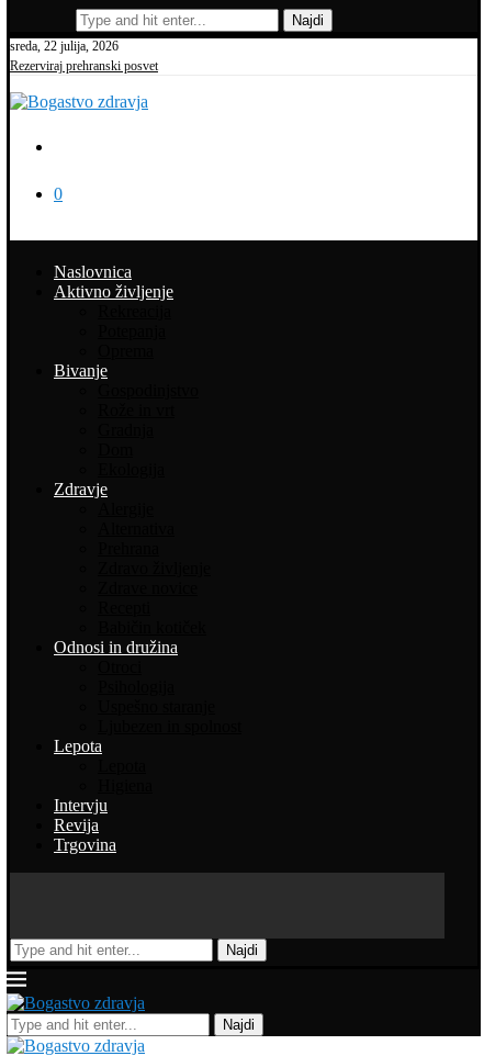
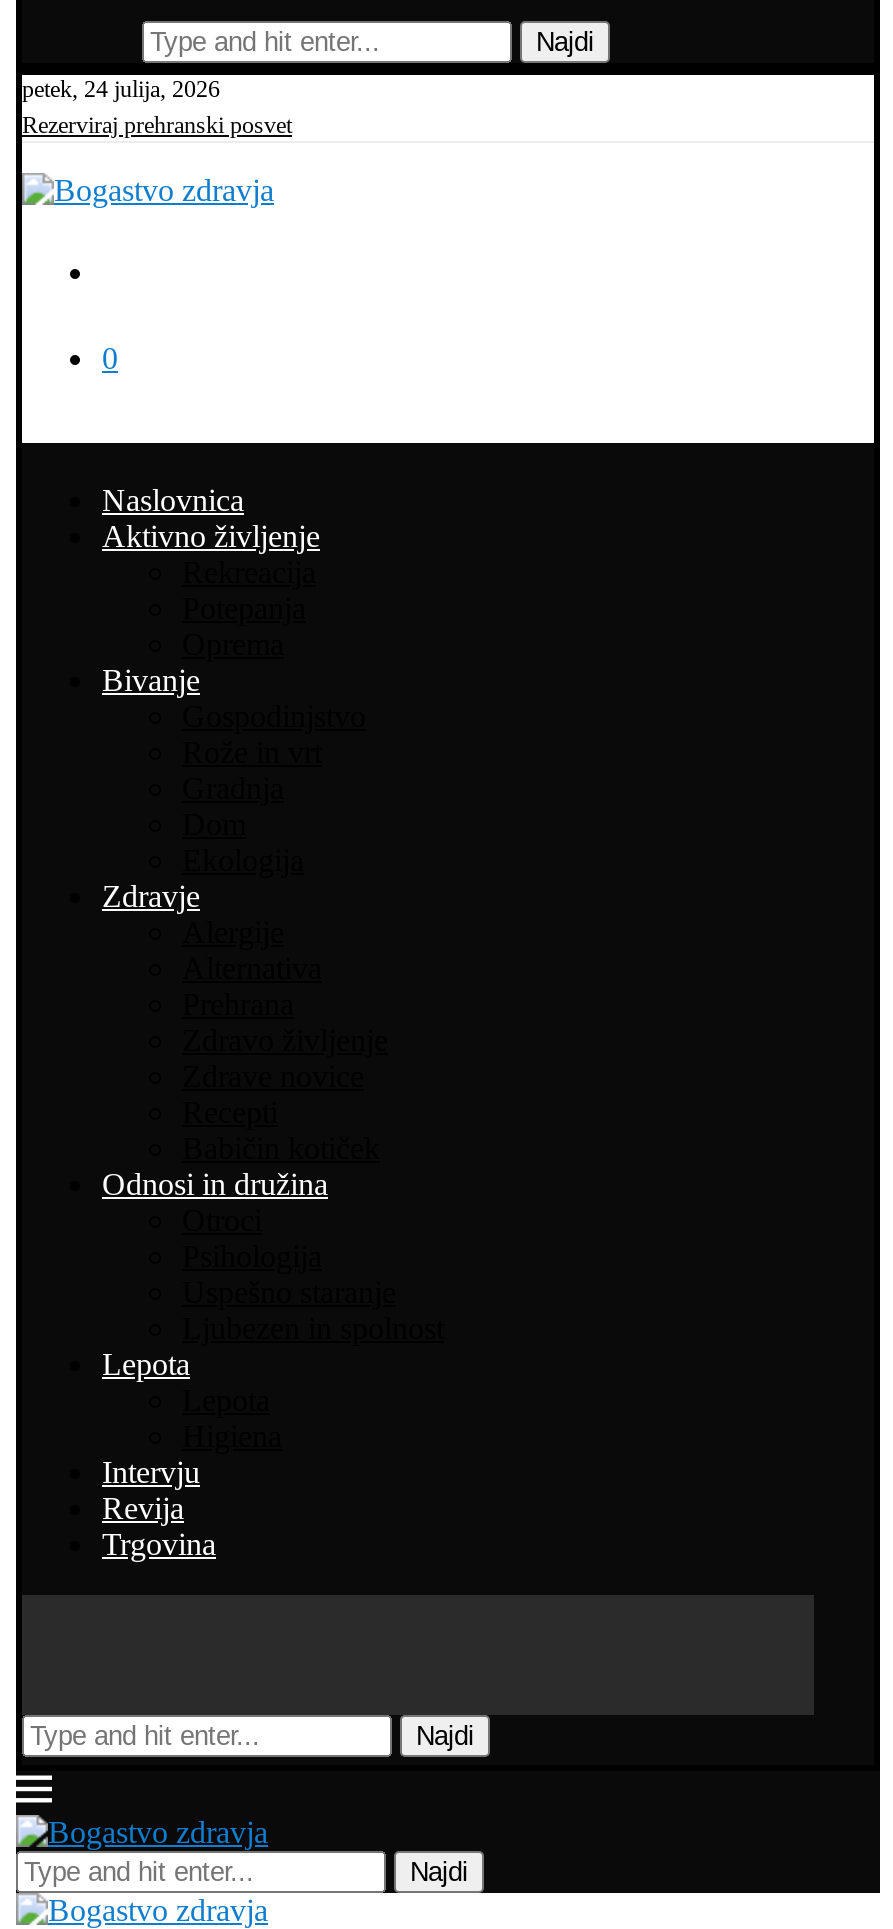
[10,38,119,54] sreda, 22 julija, 2026 -> [22,75,220,103] petek, 24 julija, 2026

